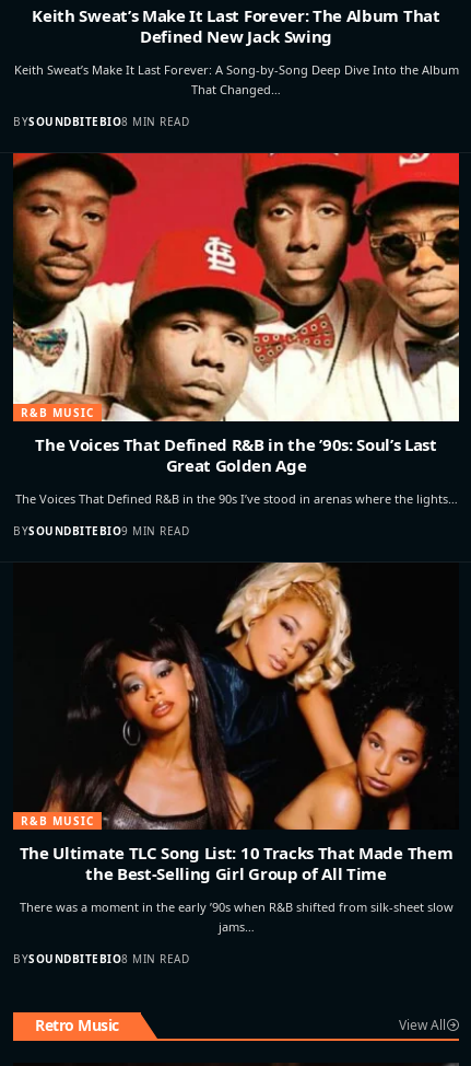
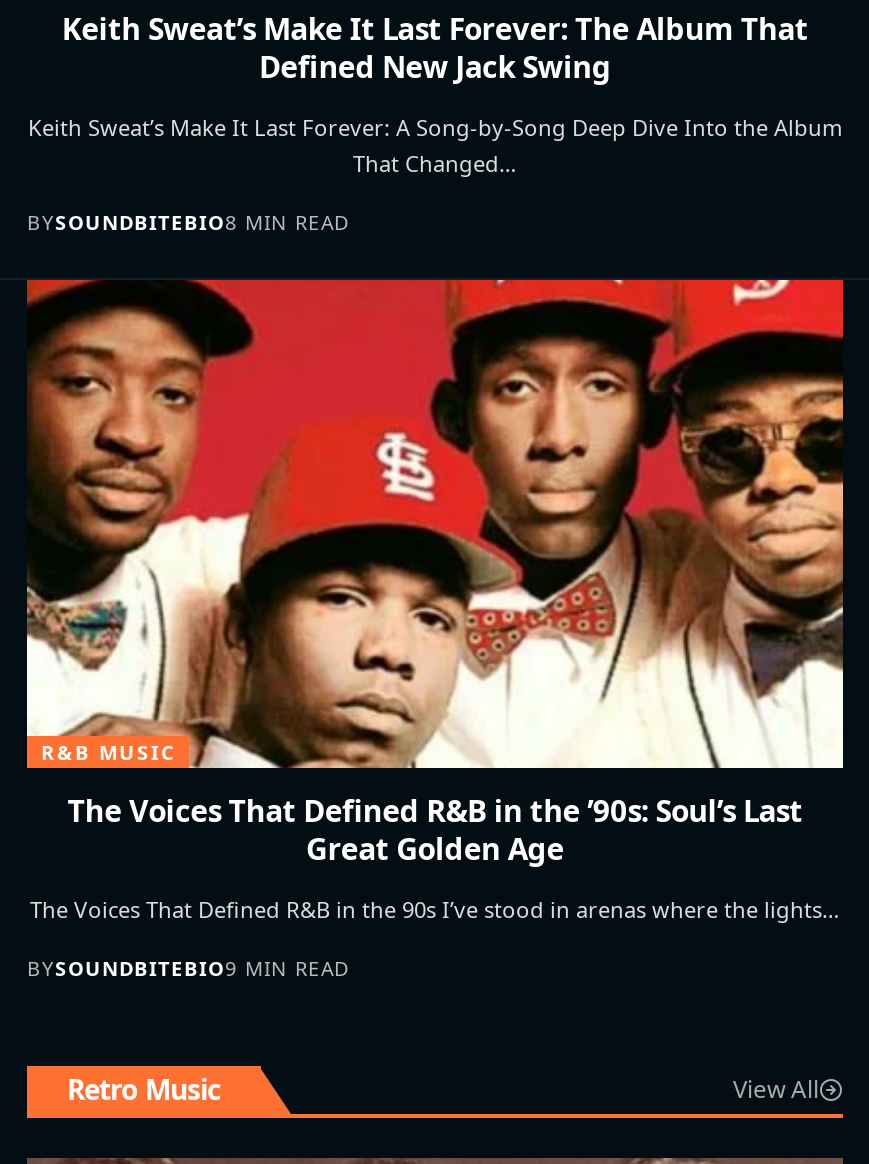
[13,561,459,967] [image] | R&B MUSIC | The Ultimate TLC Song List: 10 Tracks That Made Them | the Best-Selling Girl Group of All Time | There was a moment in the early ’90s when R&B shifted from silk-sheet slow | jams… | BYSOUNDBITEBIO8 MIN READ -> none

